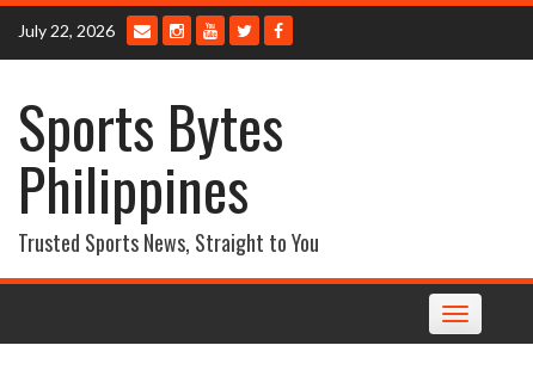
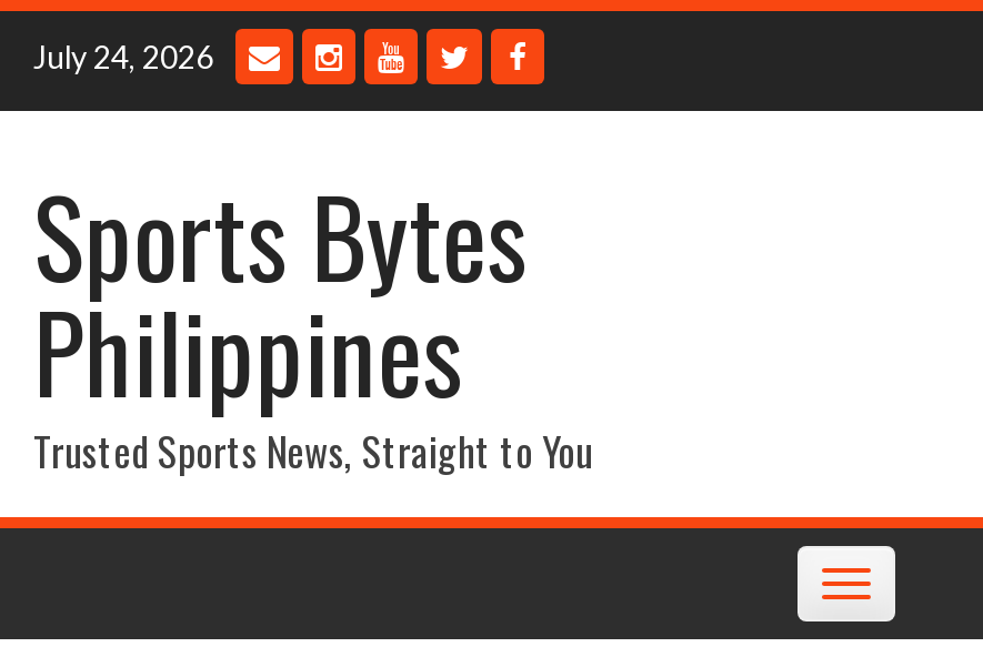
[18,20,115,41] July 22, 2026 -> [33,38,213,75] July 24, 2026

